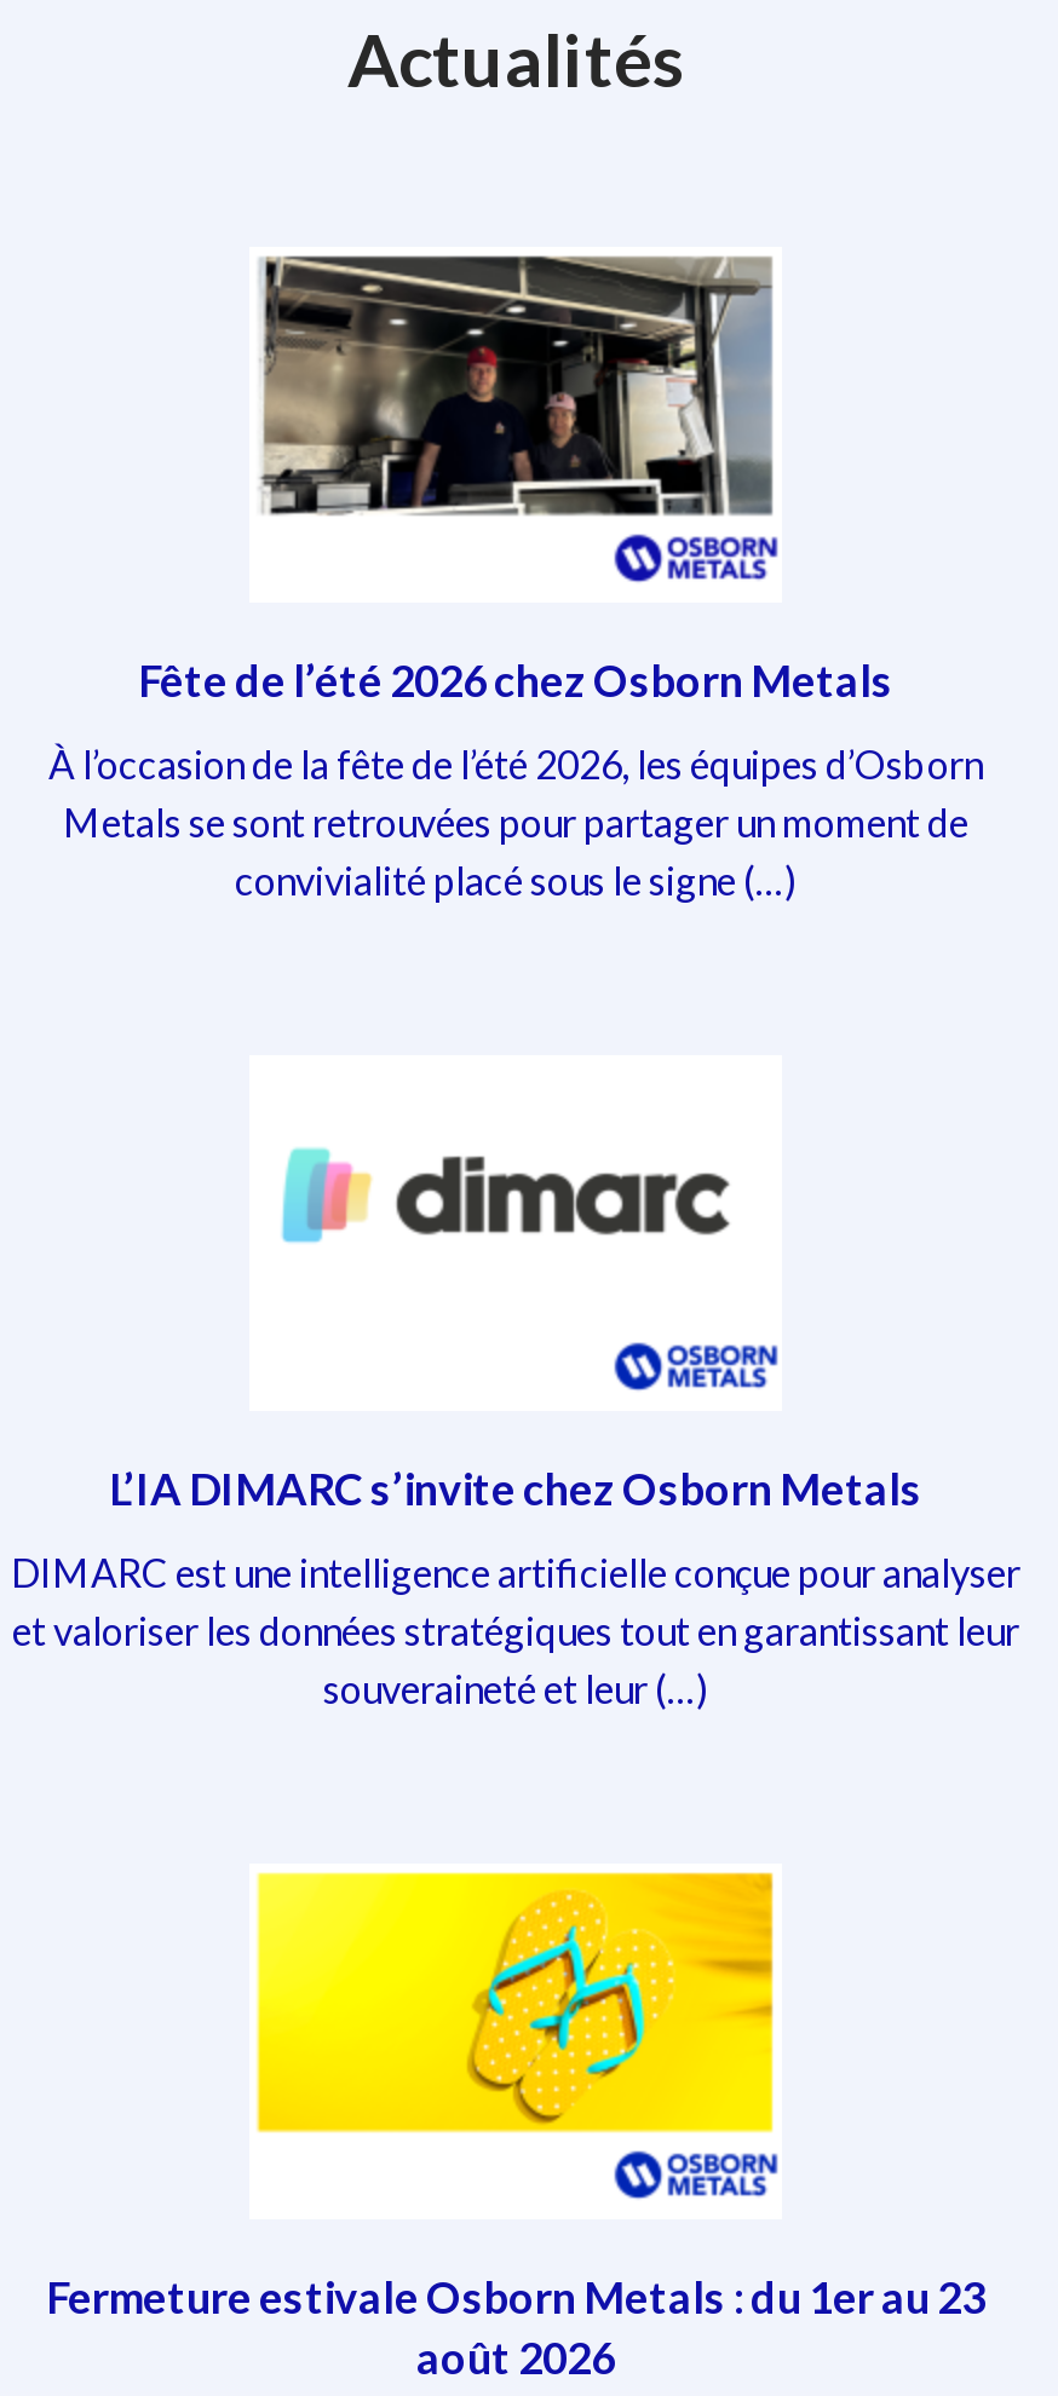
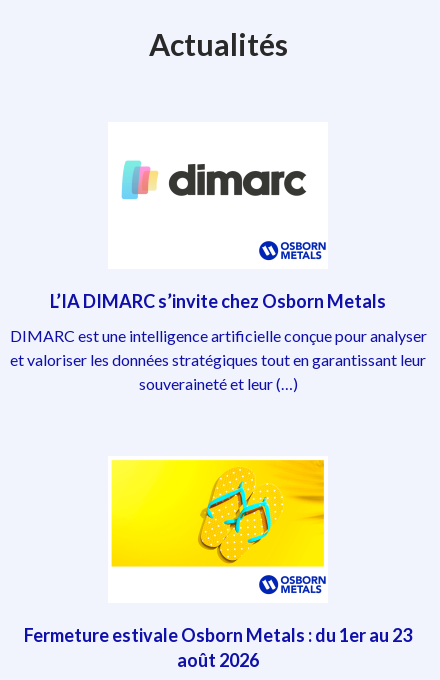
[259,254,775,518] [image] -> none
[48,653,983,903] Fête de l’été 2026 chez Osborn Metals | À l’occasion de la fête de l’été 2026, les équipes d’Osborn | Metals se sont retrouvées pour partager un moment de | convivialité placé sous le signe (…) -> none

